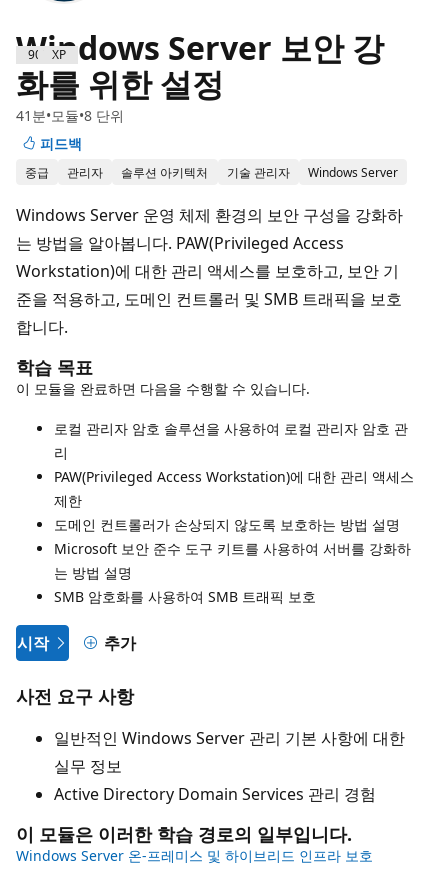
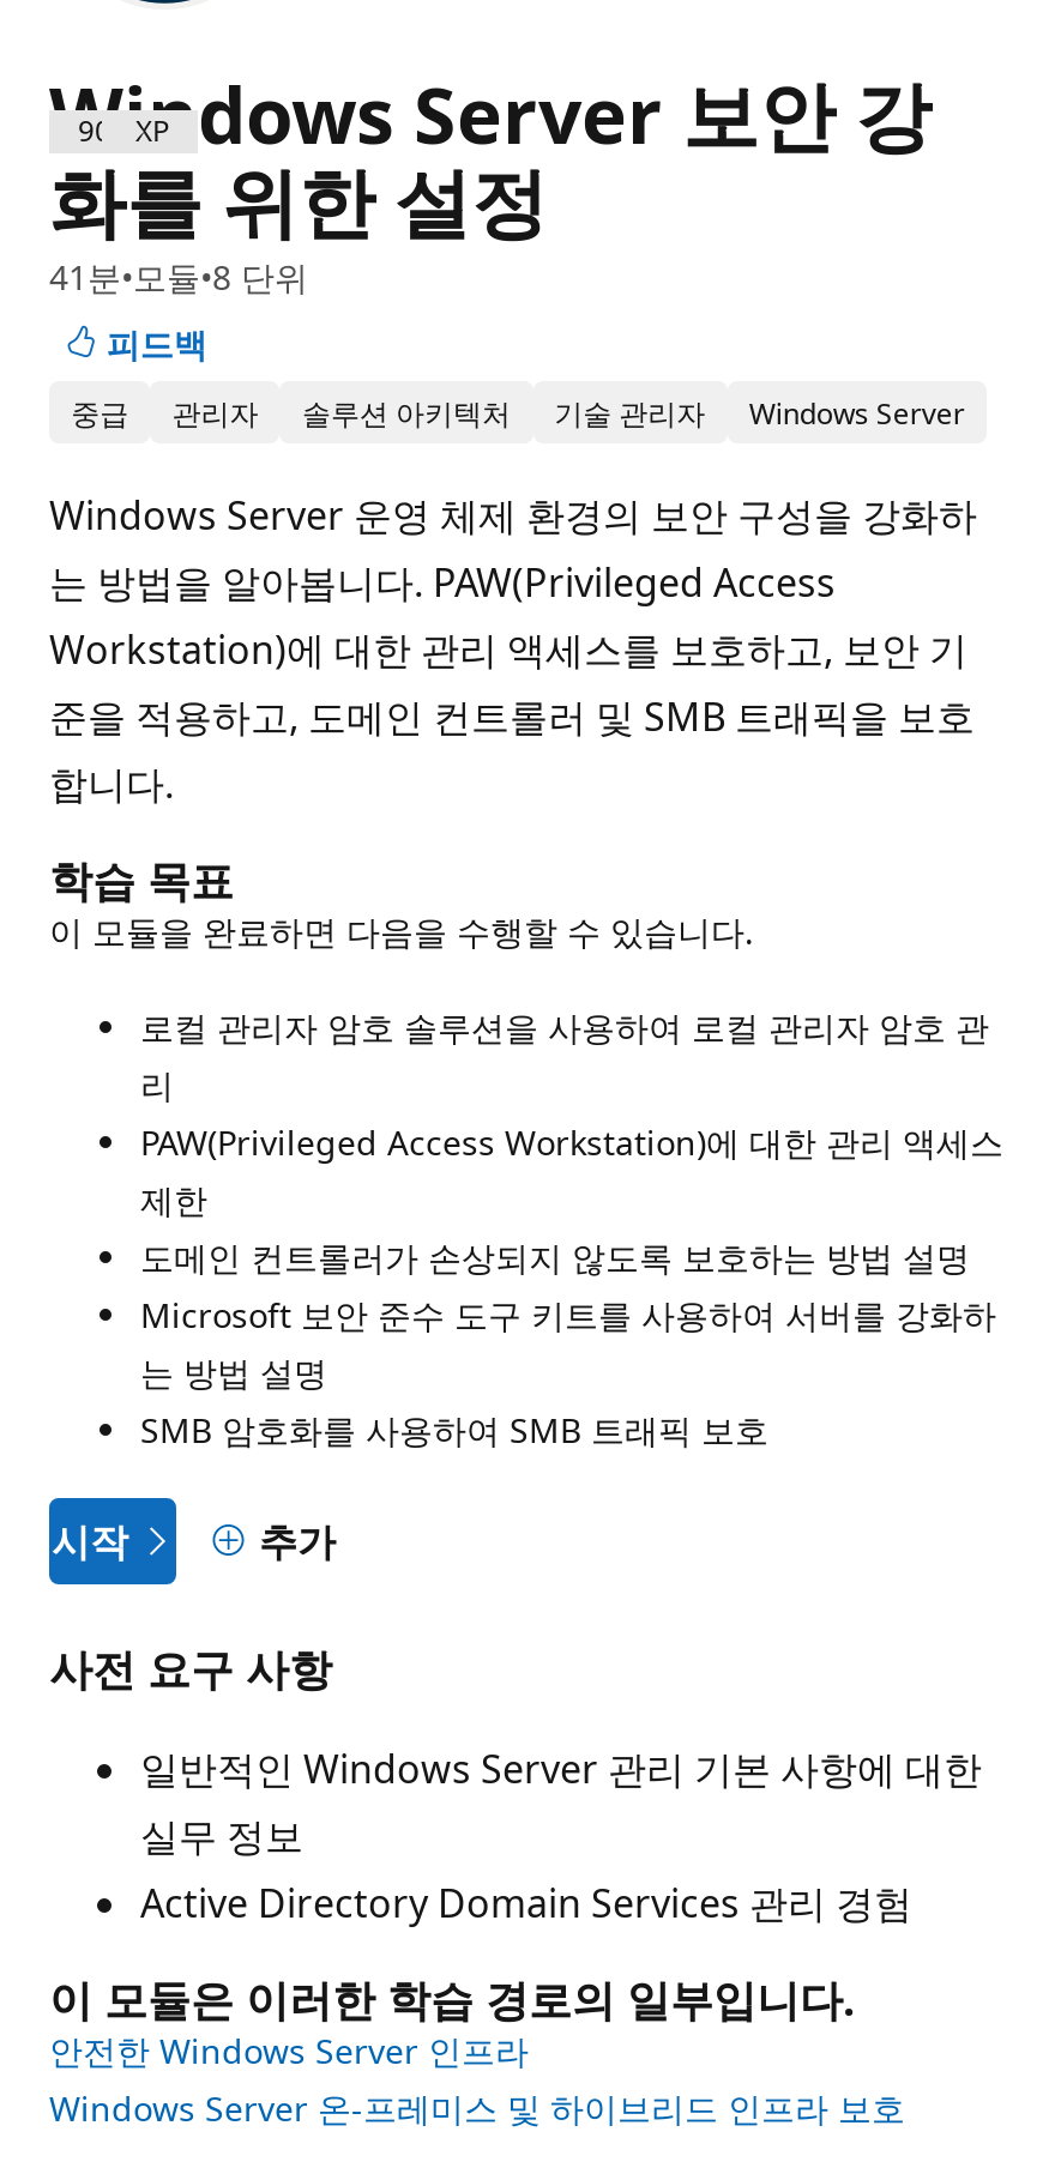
none -> [49,2028,529,2073] 안전한 Windows Server 인프라

